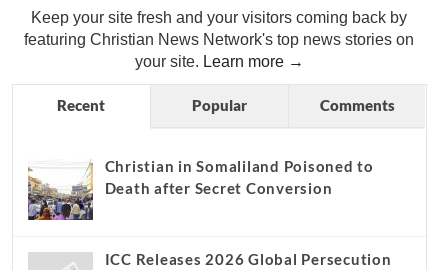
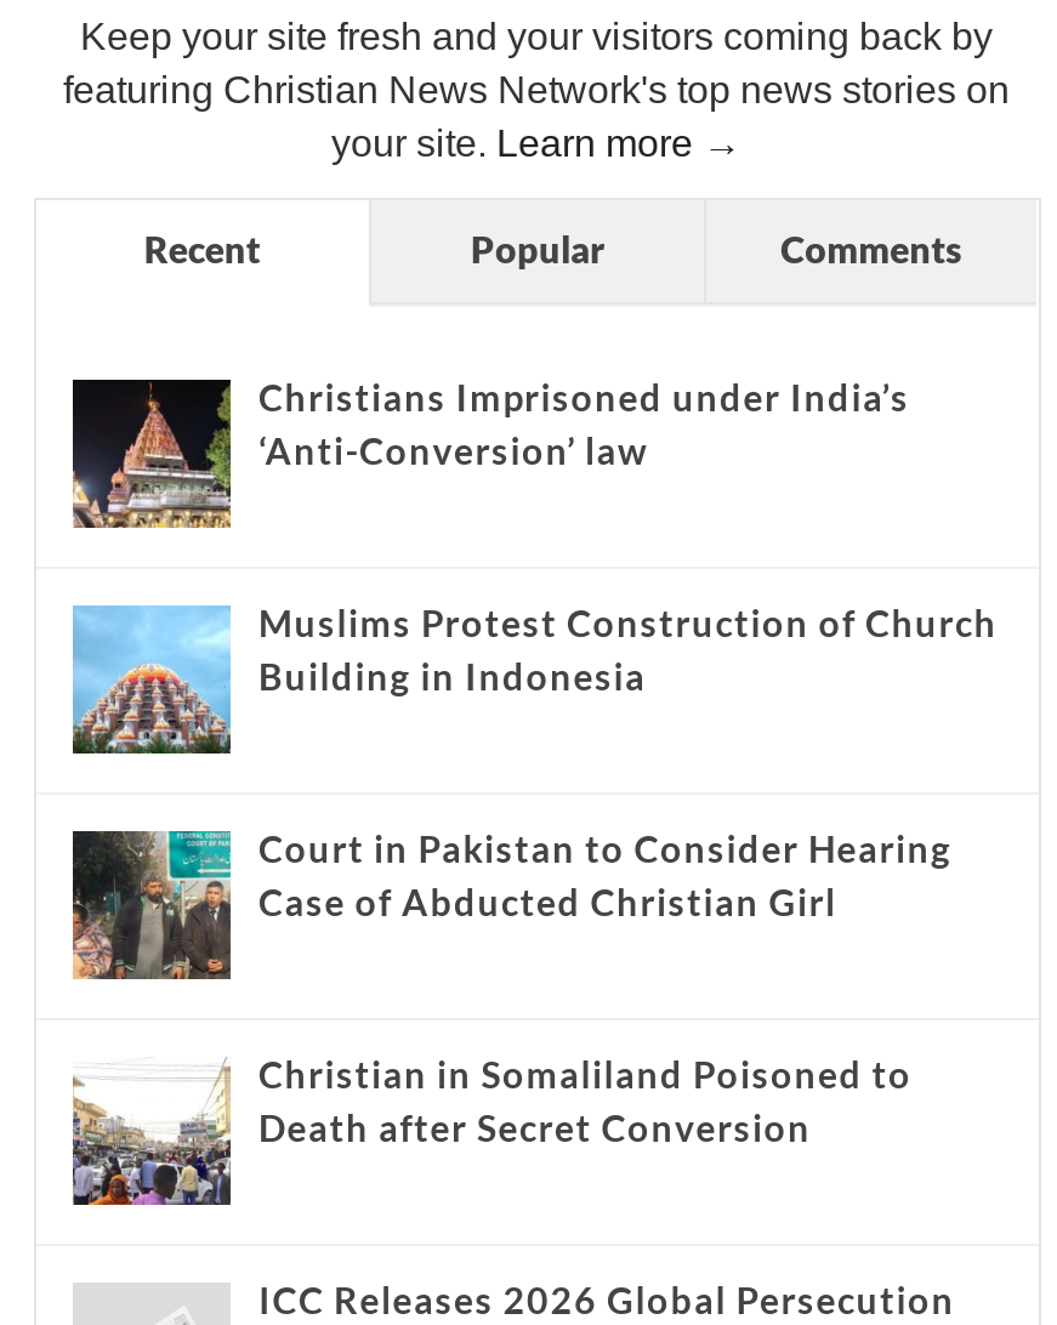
none -> [70,375,910,529] [image] | Christians Imprisoned under India’s | ‘Anti-Conversion’ law
none -> [70,601,998,755] [image] | Muslims Protest Construction of Church | Building in Indonesia
none -> [70,826,952,980] [image] | Court in Pakistan to Consider Hearing | Case of Abducted Christian Girl

